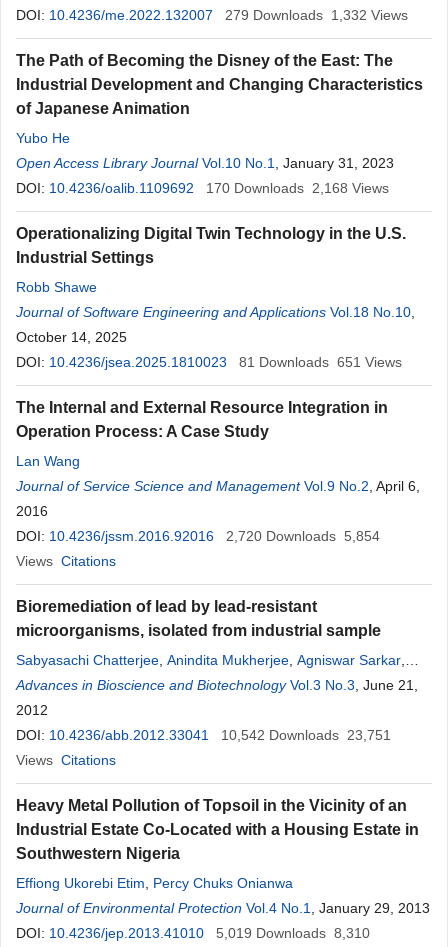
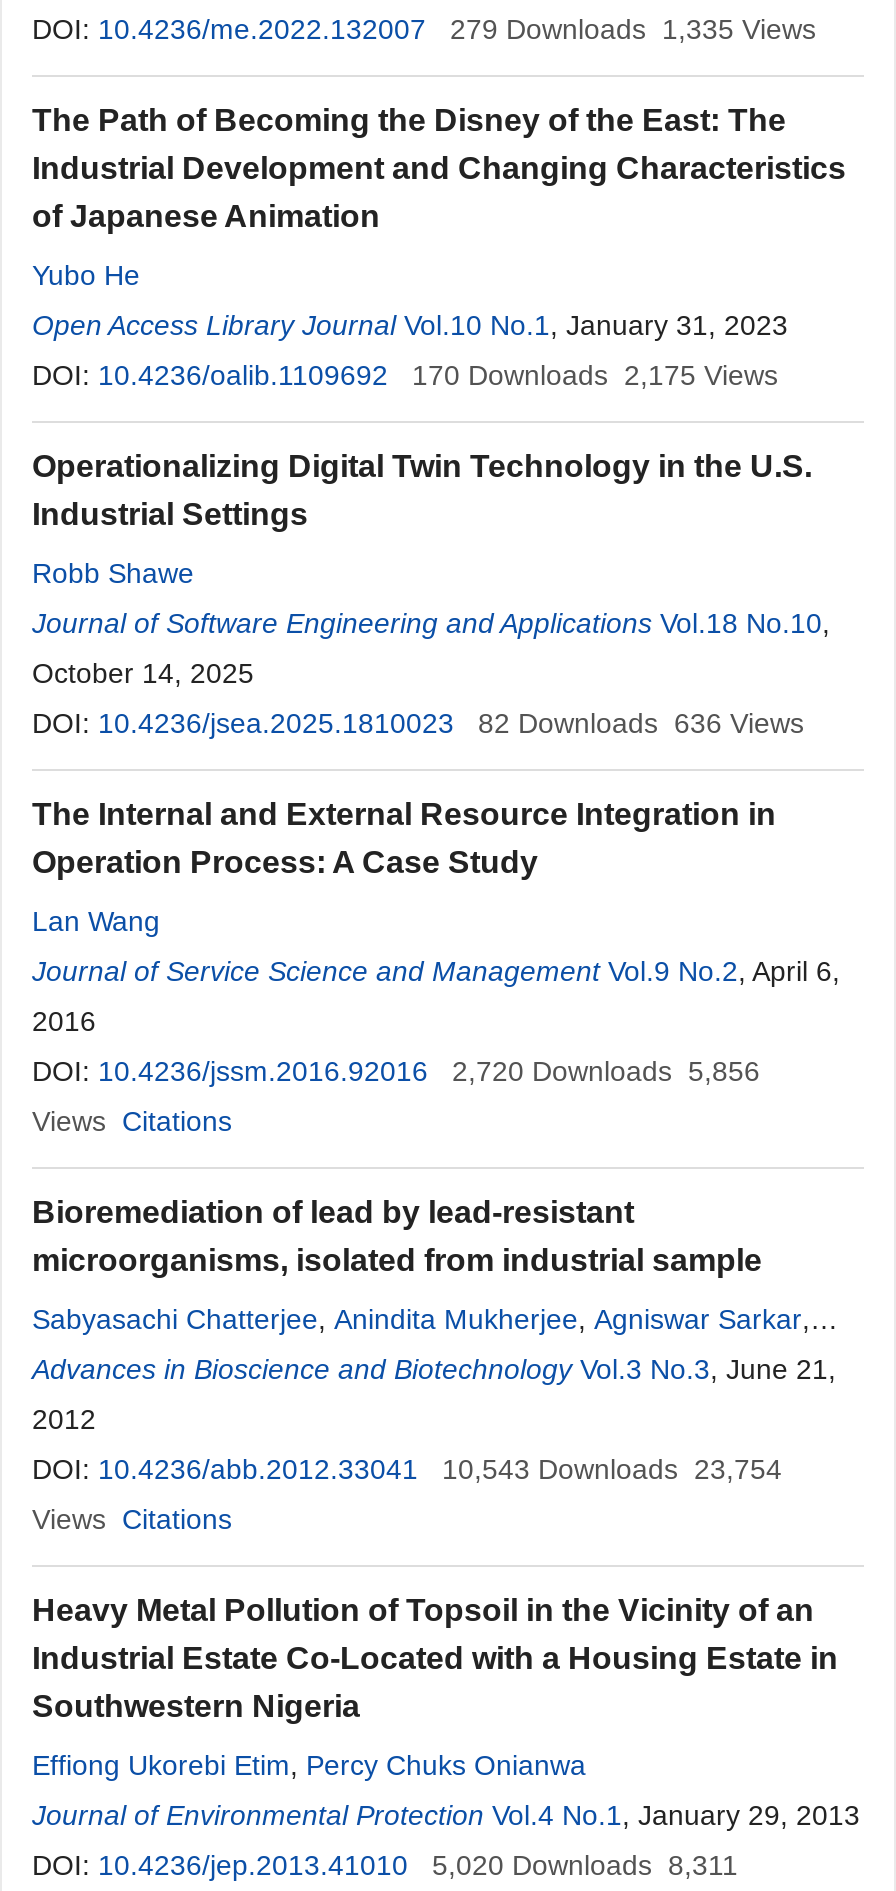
[225,7,408,23] 279 Downloads 1,332 Views -> [450,13,816,45] 279 Downloads 1,335 Views
[206,180,389,196] 170 Downloads 2,168 Views -> [412,359,778,391] 170 Downloads 2,175 Views
[239,354,402,370] 81 Downloads 651 Views -> [478,707,804,739] 82 Downloads 636 Views
[16,528,380,544] DOI: 10.4236/jssm.2016.92016 2,720 Downloads 5,854 -> [32,1055,760,1087] DOI: 10.4236/jssm.2016.92016 2,720 Downloads 5,856
[16,727,391,743] DOI: 10.4236/abb.2012.33041 10,542 Downloads 23,751 -> [32,1453,782,1485] DOI: 10.4236/abb.2012.33041 10,543 Downloads 23,754
[16,925,370,941] DOI: 10.4236/jep.2013.41010 5,019 Downloads 8,310 -> [32,1849,738,1881] DOI: 10.4236/jep.2013.41010 5,020 Downloads 8,311

